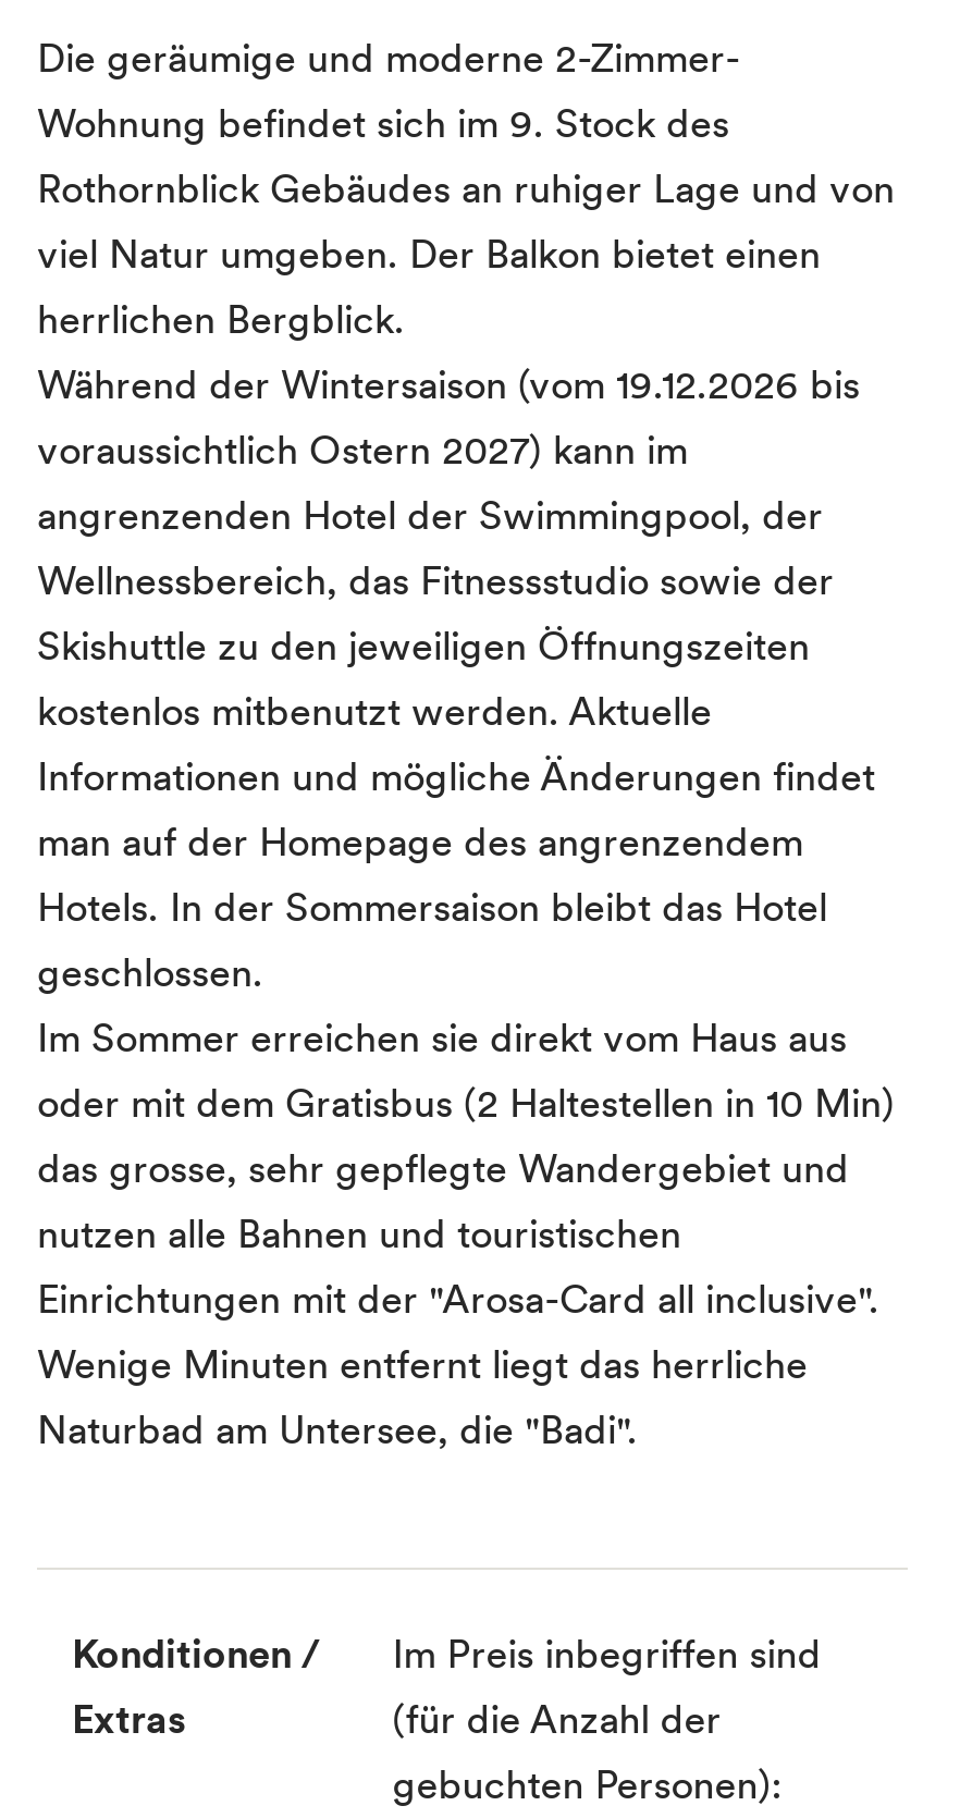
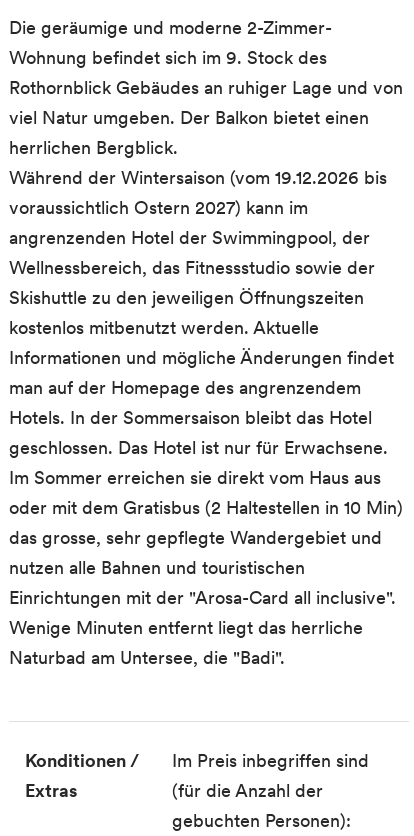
[37,947,274,997] geschlossen. -> [9,436,388,459] geschlossen. Das Hotel ist nur für Erwachsene.

